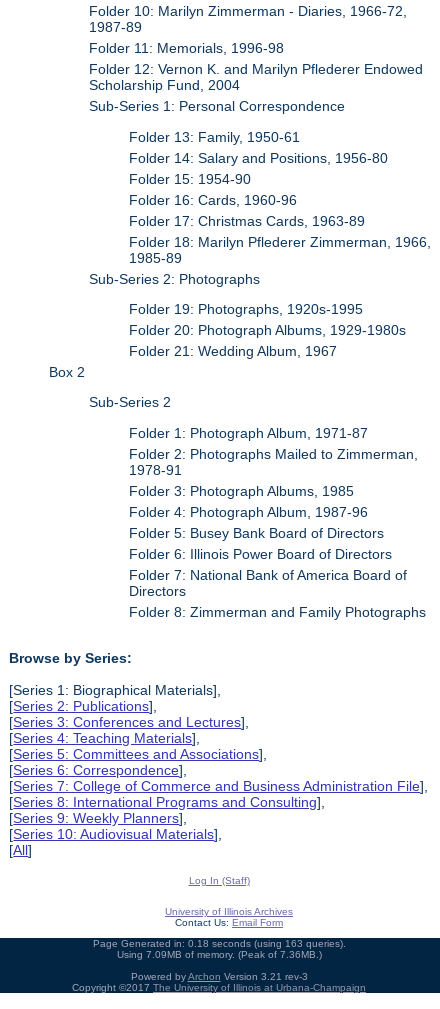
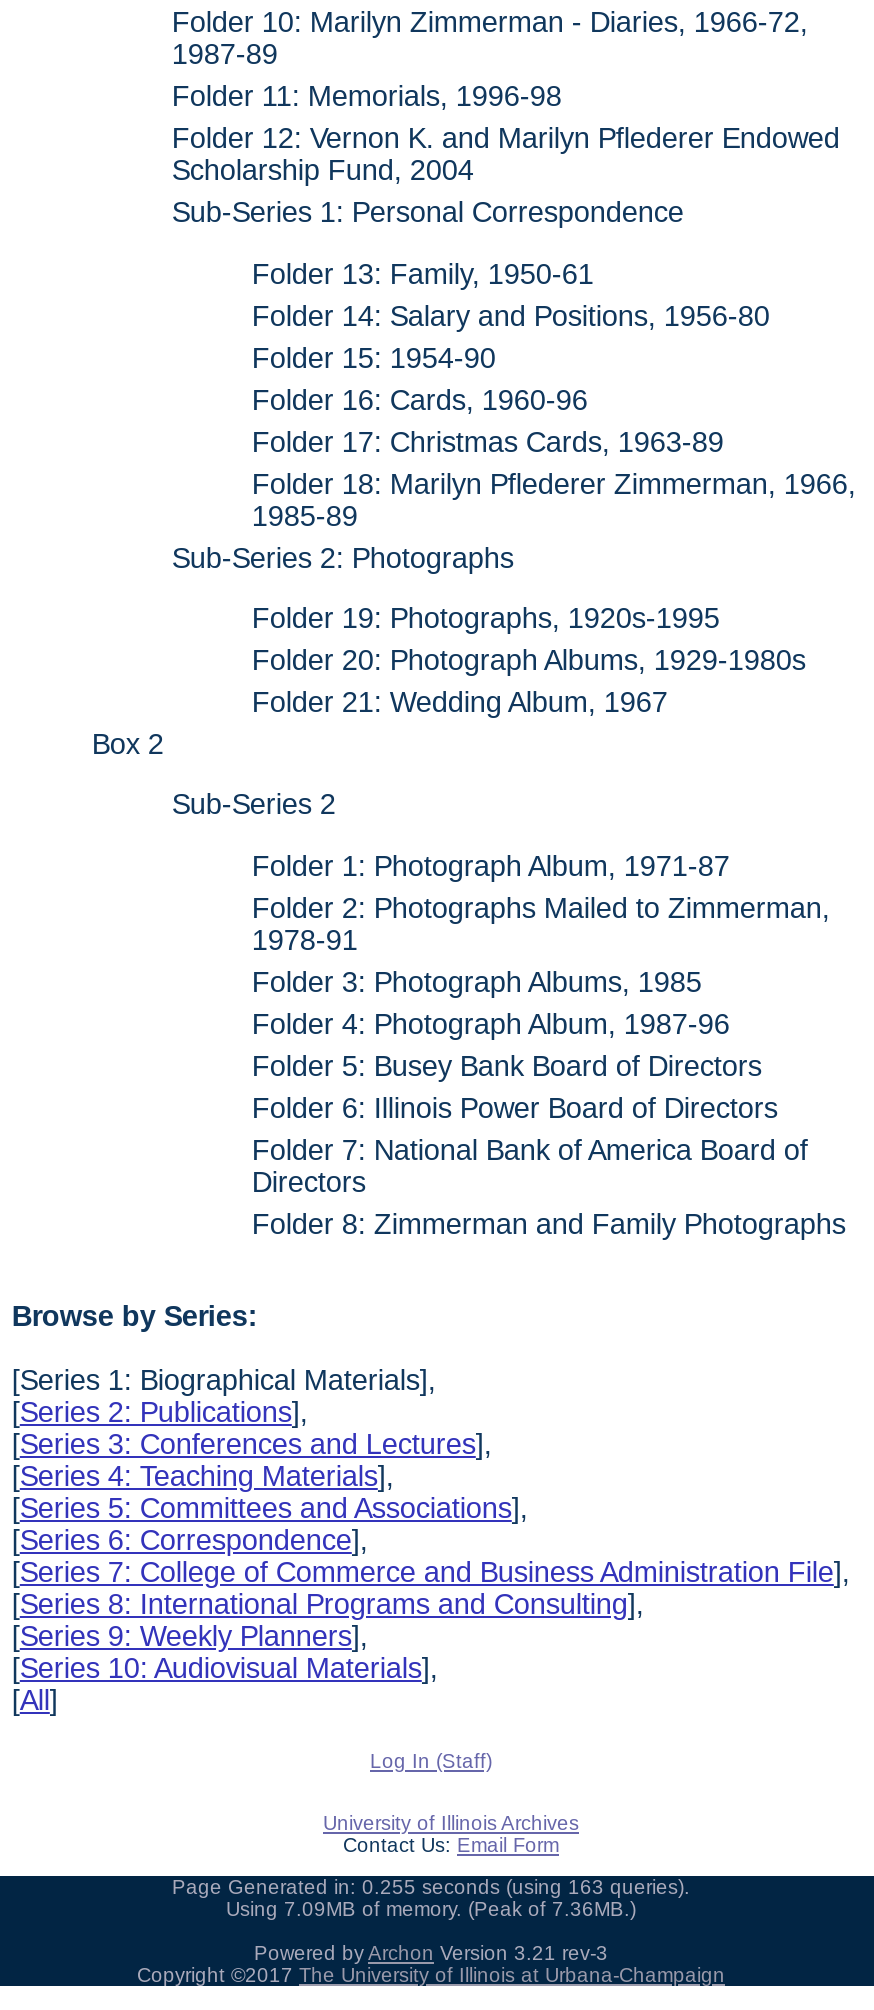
[92,938,345,949] Page Generated in: 0.18 seconds (using 163 queries). -> [172,1876,690,1898] Page Generated in: 0.255 seconds (using 163 queries).

